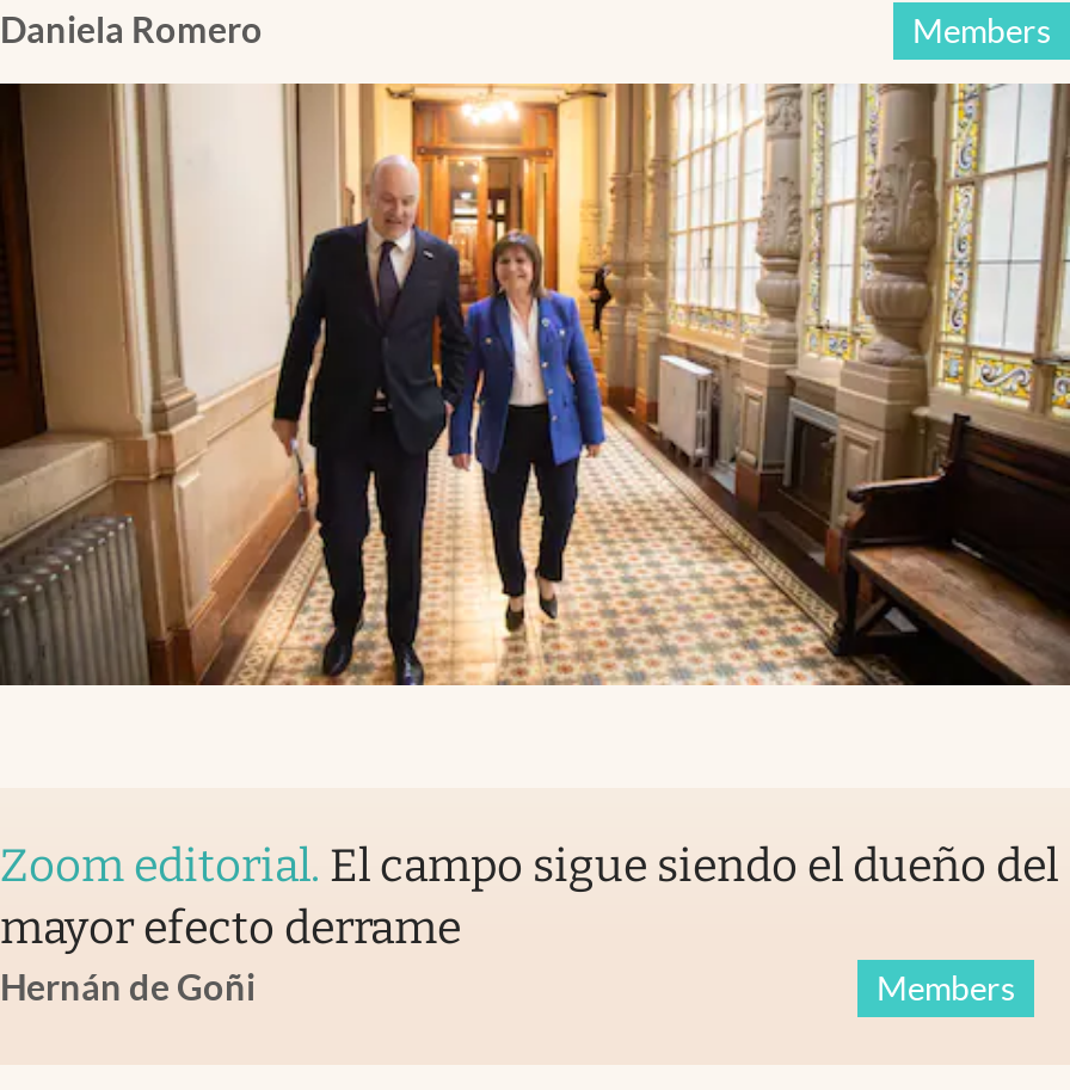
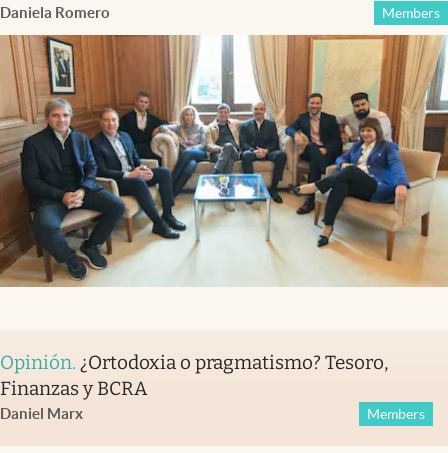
[7,81,1063,688] [image] -> [3,34,445,287] [image]
[0,838,1058,1007] Zoom editorial. El campo sigue siendo el dueño del | mayor efecto derrame | Hernán de Goñi -> [0,351,388,422] Opinión. ¿Ortodoxia o pragmatismo? Tesoro, | Finanzas y BCRA | Daniel Marx

